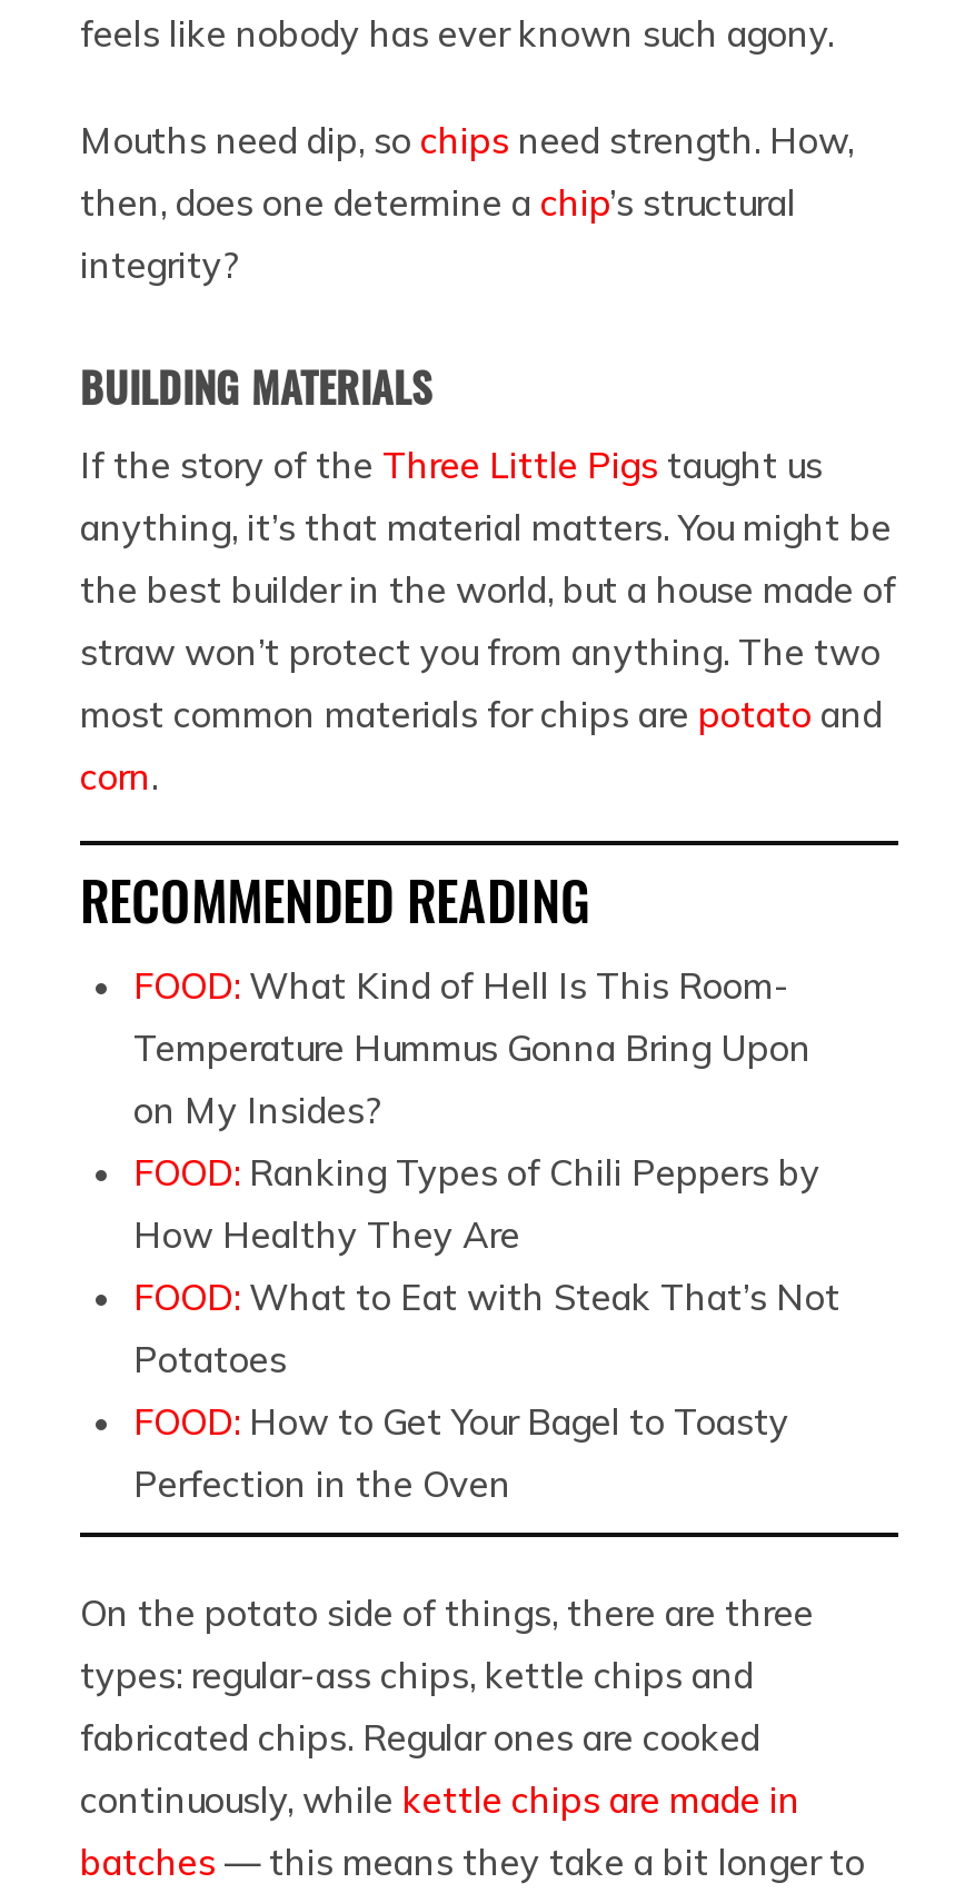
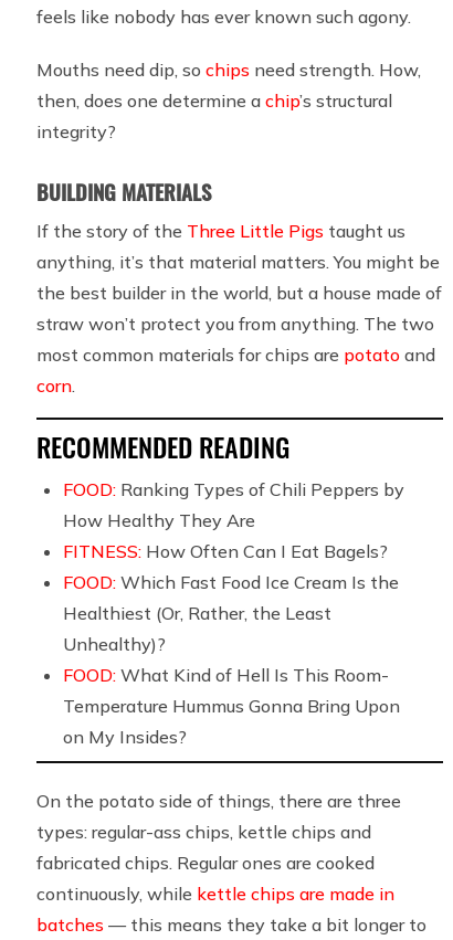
none -> [63,540,399,655] FITNESS: How Often Can I Eat Bagels? | FOOD: Which Fast Food Ice Cream Is the | Healthiest (Or, Rather, the Least | Unhealthy)?
moved [133,963,812,1132] -> [63,664,400,748]: FOOD: What Kind of Hell Is This Room- | Temperature Hummus Gonna Bring Upon | on My Insides?
moved [133,1150,820,1257] -> [63,478,404,531]: FOOD: Ranking Types of Chili Peppers by | How Healthy They Are
[133,1274,840,1506] FOOD: What to Eat with Steak That’s Not | Potatoes | FOOD: How to Get Your Bagel to Toasty | Perfection in the Oven -> none

